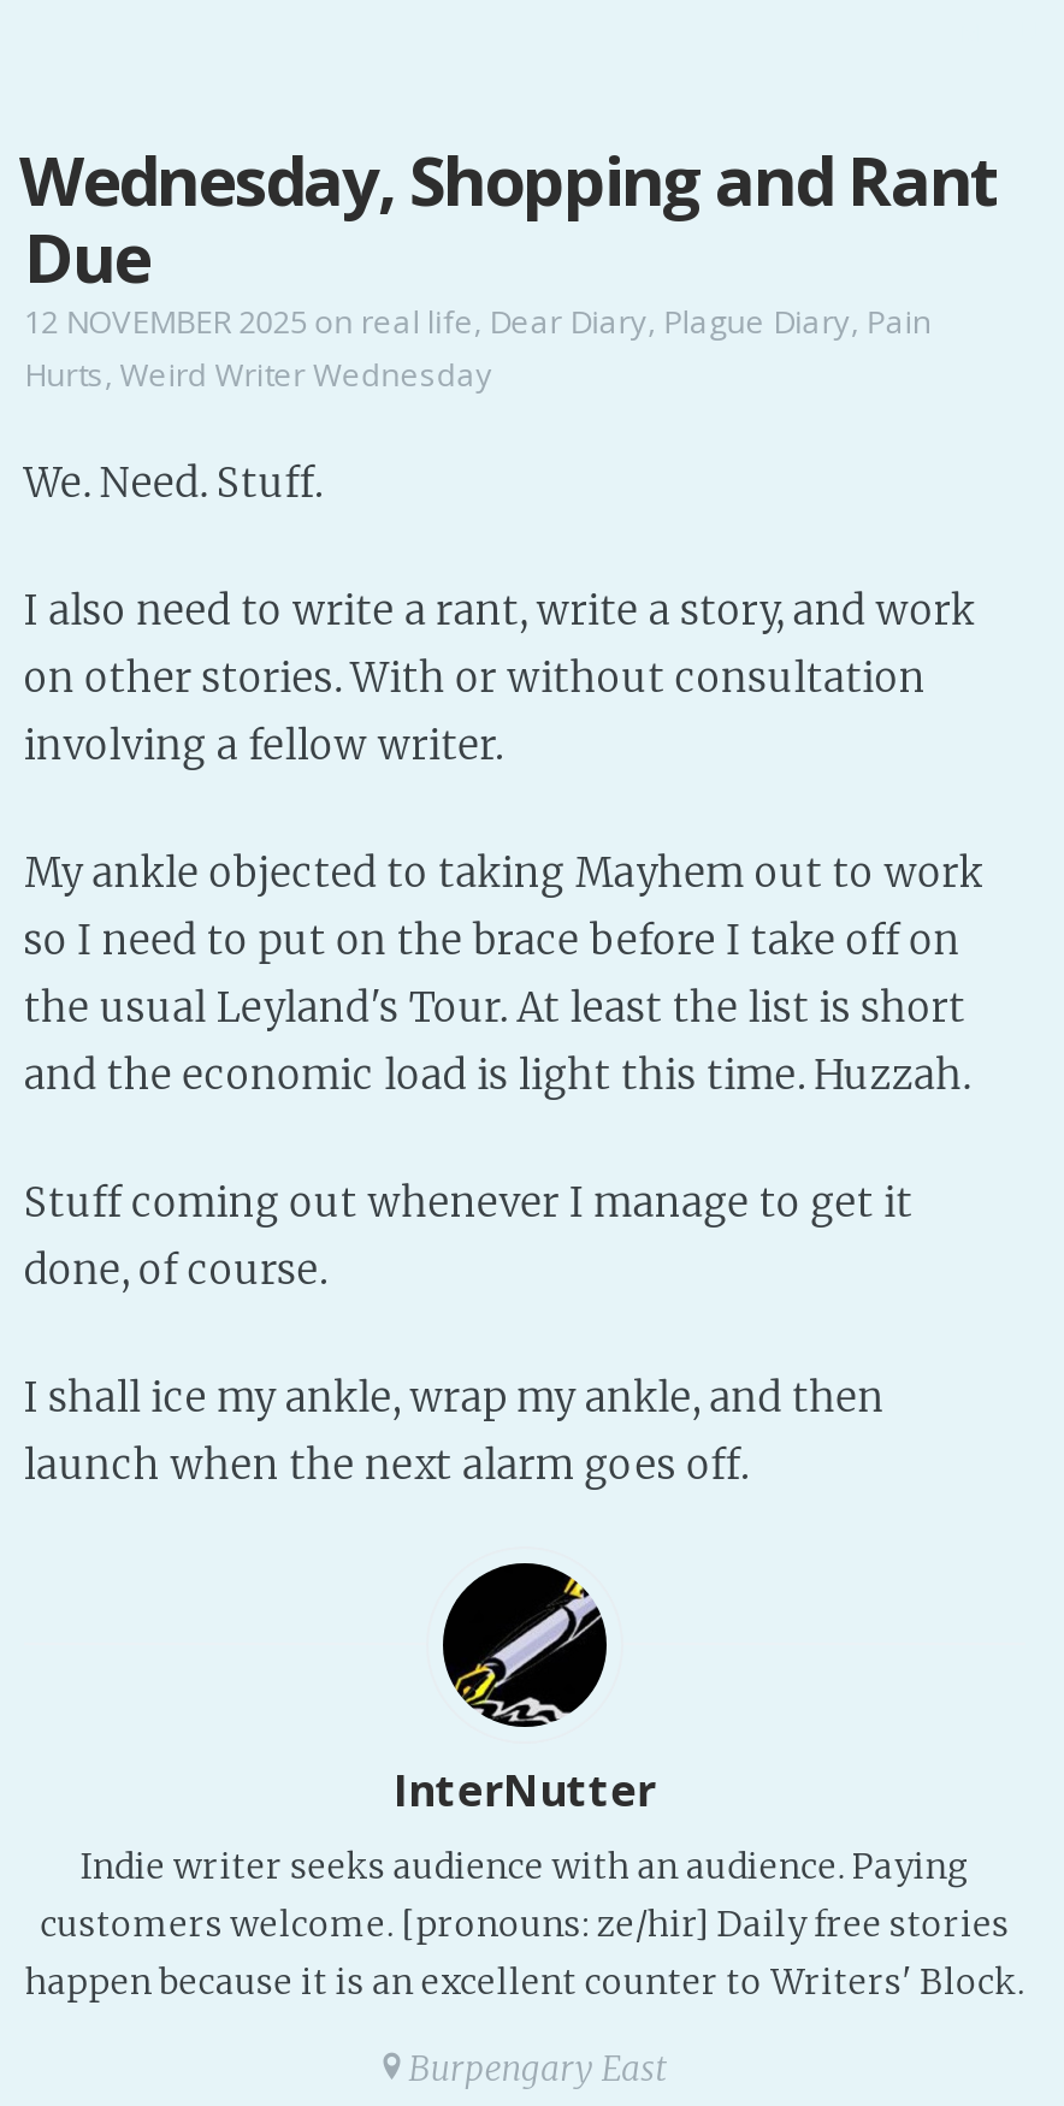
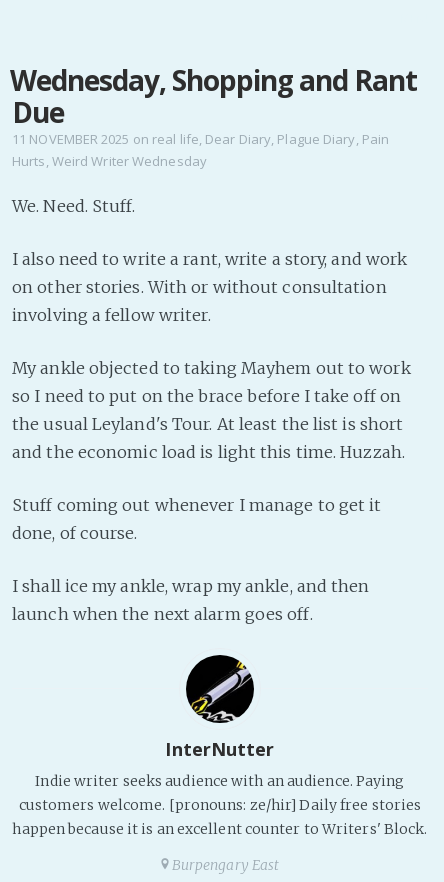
[24,300,932,343] 12 NOVEMBER 2025 on real life, Dear Diary, Plague Diary, Pain -> [12,130,389,148] 11 NOVEMBER 2025 on real life, Dear Diary, Plague Diary, Pain

